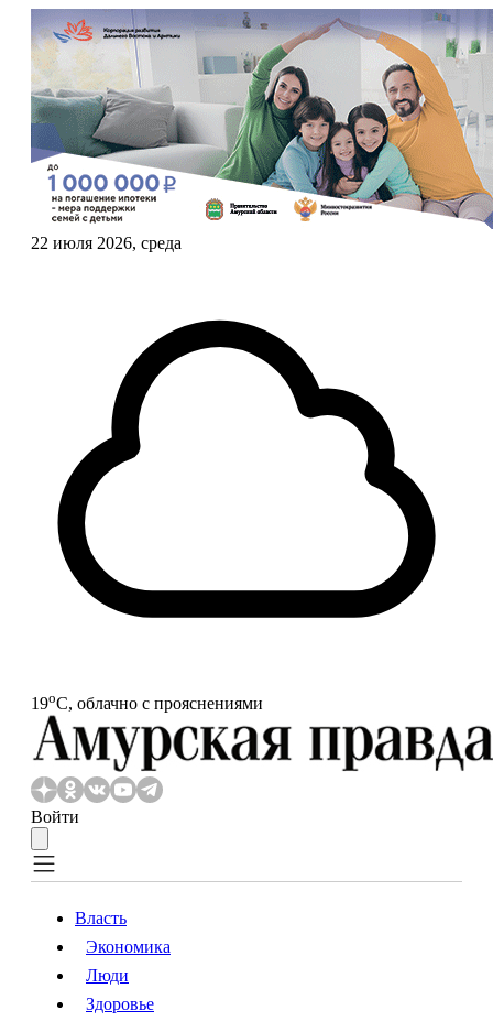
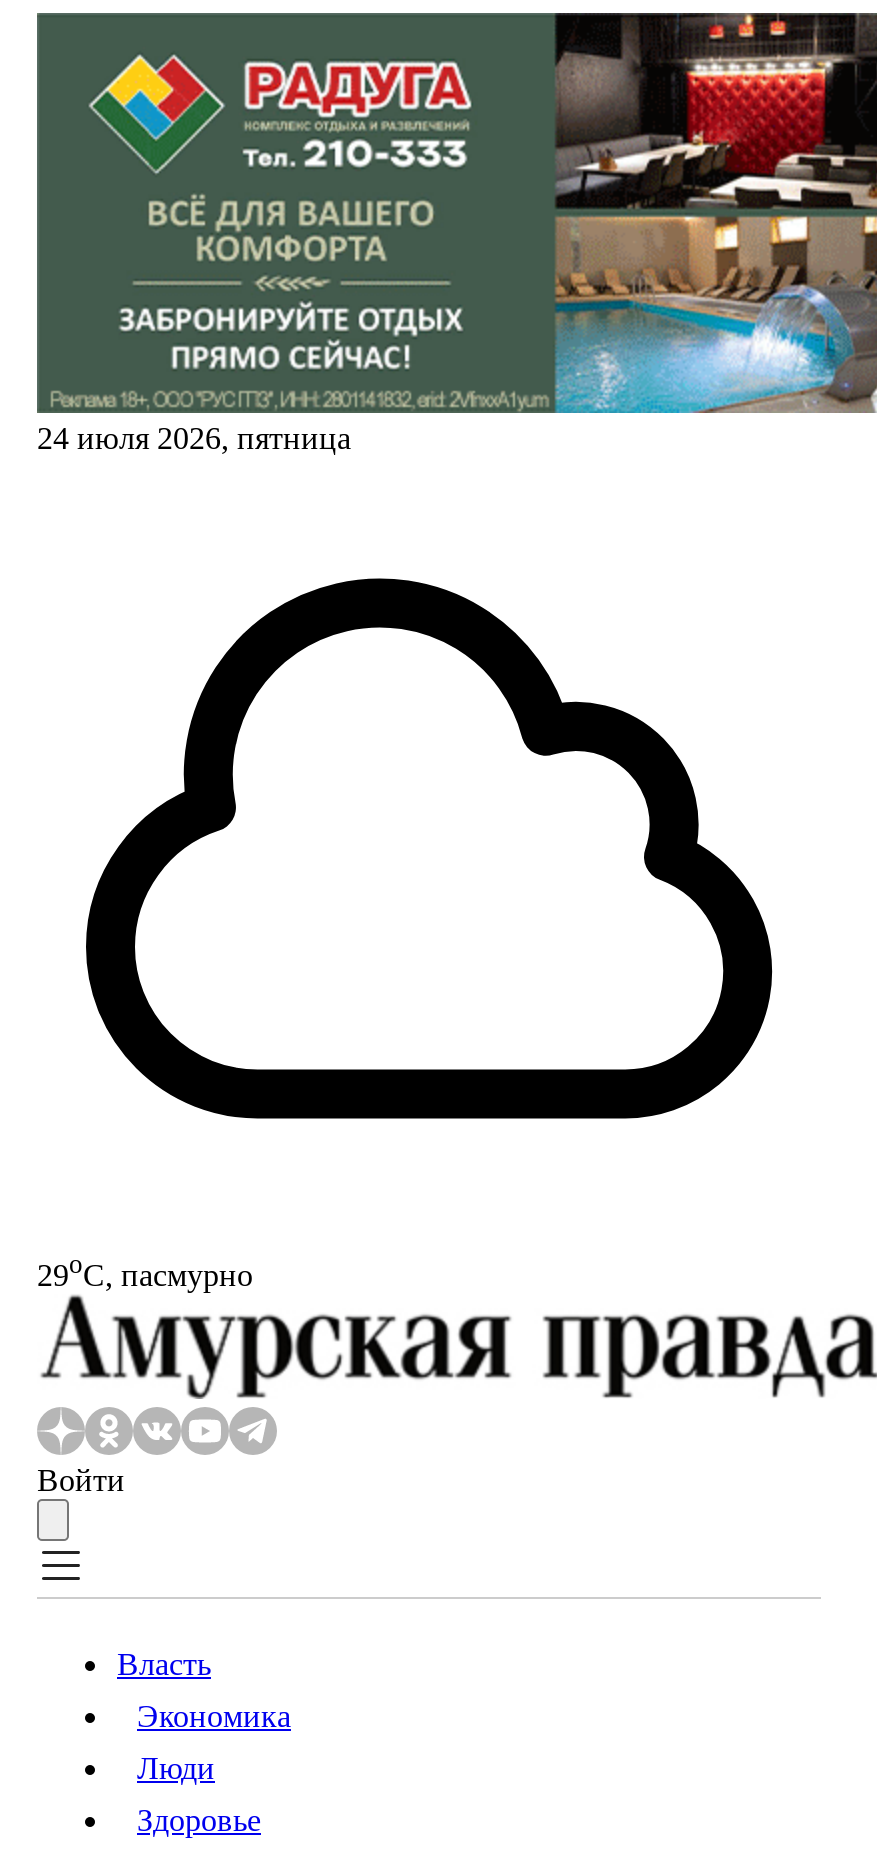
[31,9,490,252] [image] | 22 июля 2026, среда -> [35,11,871,455] [image] | 24 июля 2026, пятница
[31,689,263,713] 19oС, облачно с прояснениями -> [37,1249,253,1292] 29oС, пасмурно

